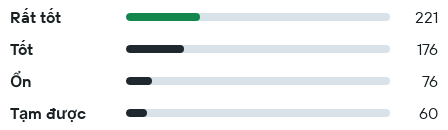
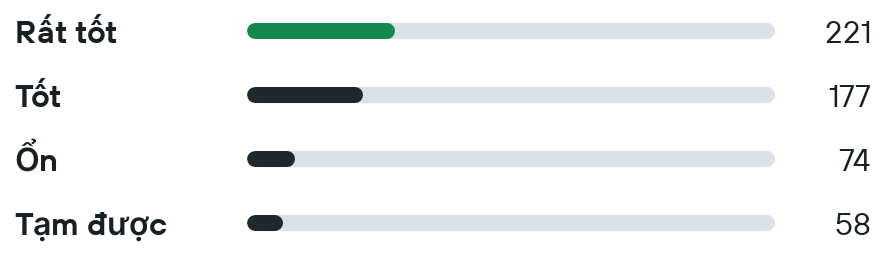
[417,39,438,59] 176 -> [829,75,871,115] 177
[422,71,438,91] 76 -> [839,139,871,179] 74
[419,103,438,123] 60 -> [835,203,871,243] 58

